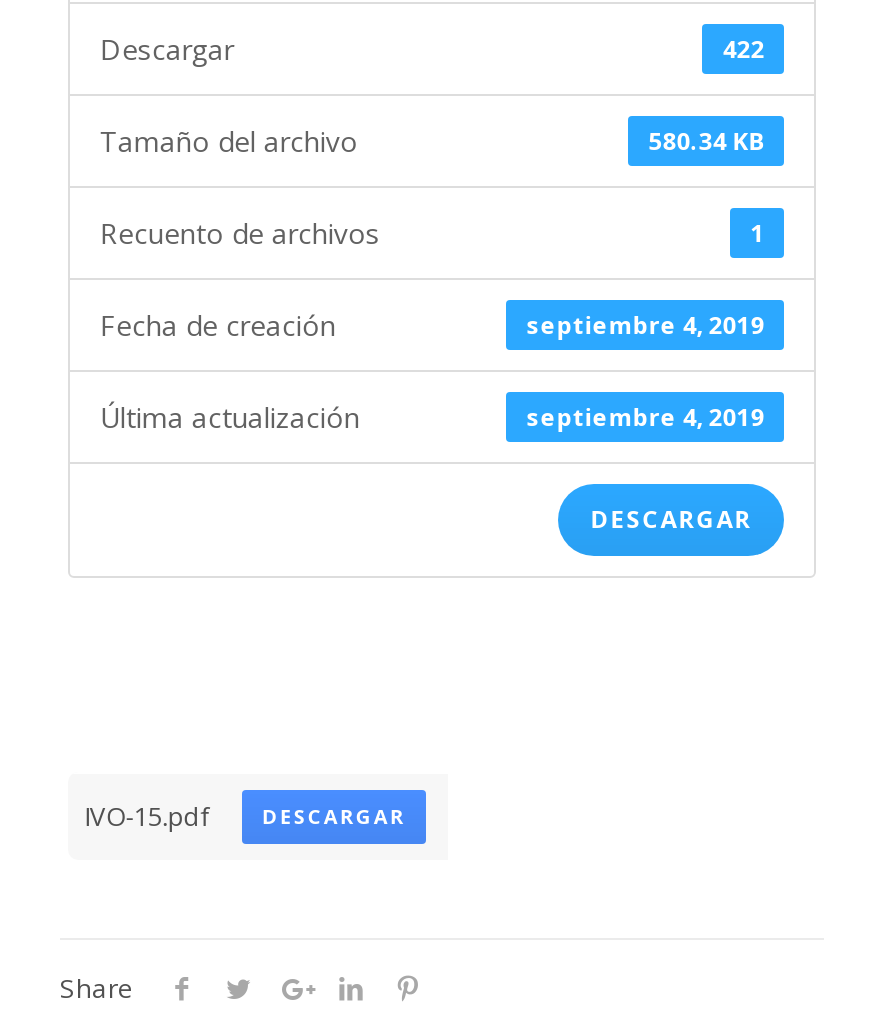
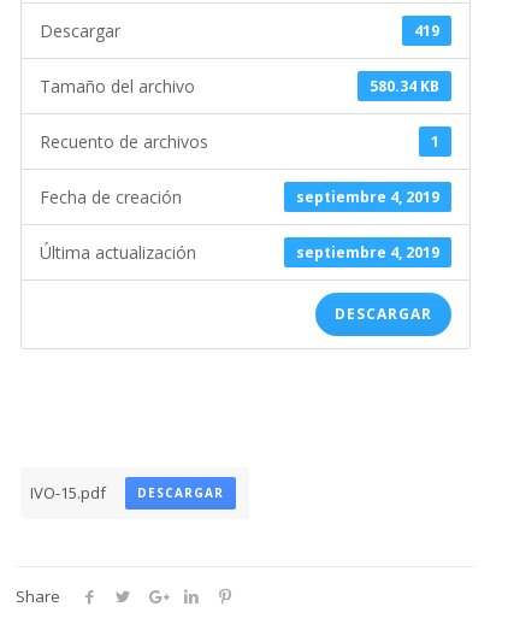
[722,32,764,66] 422 -> [414,20,440,41] 419

